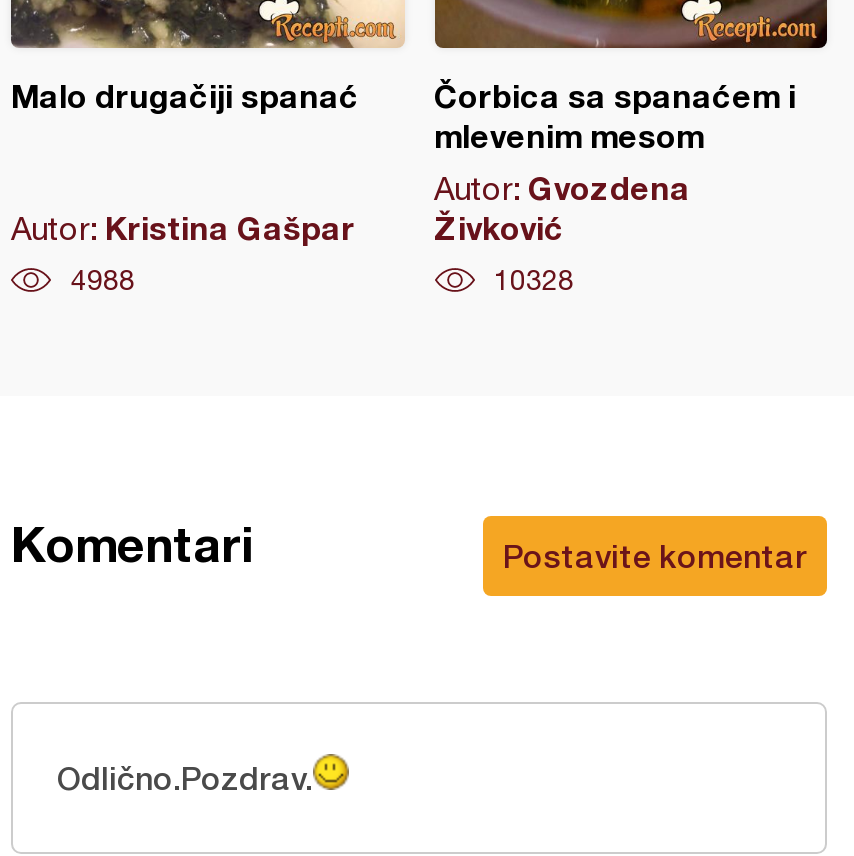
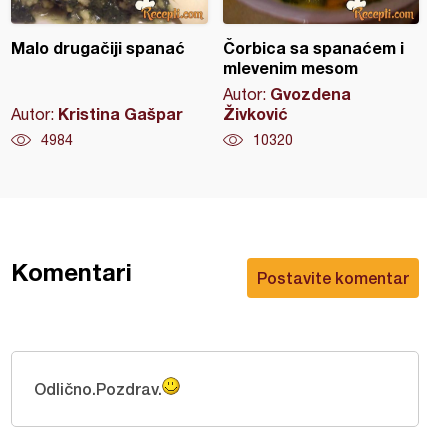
[71,264,135,296] 4988 -> [41,132,73,148] 4984
[494,264,574,296] 10328 -> [252,132,292,148] 10320

